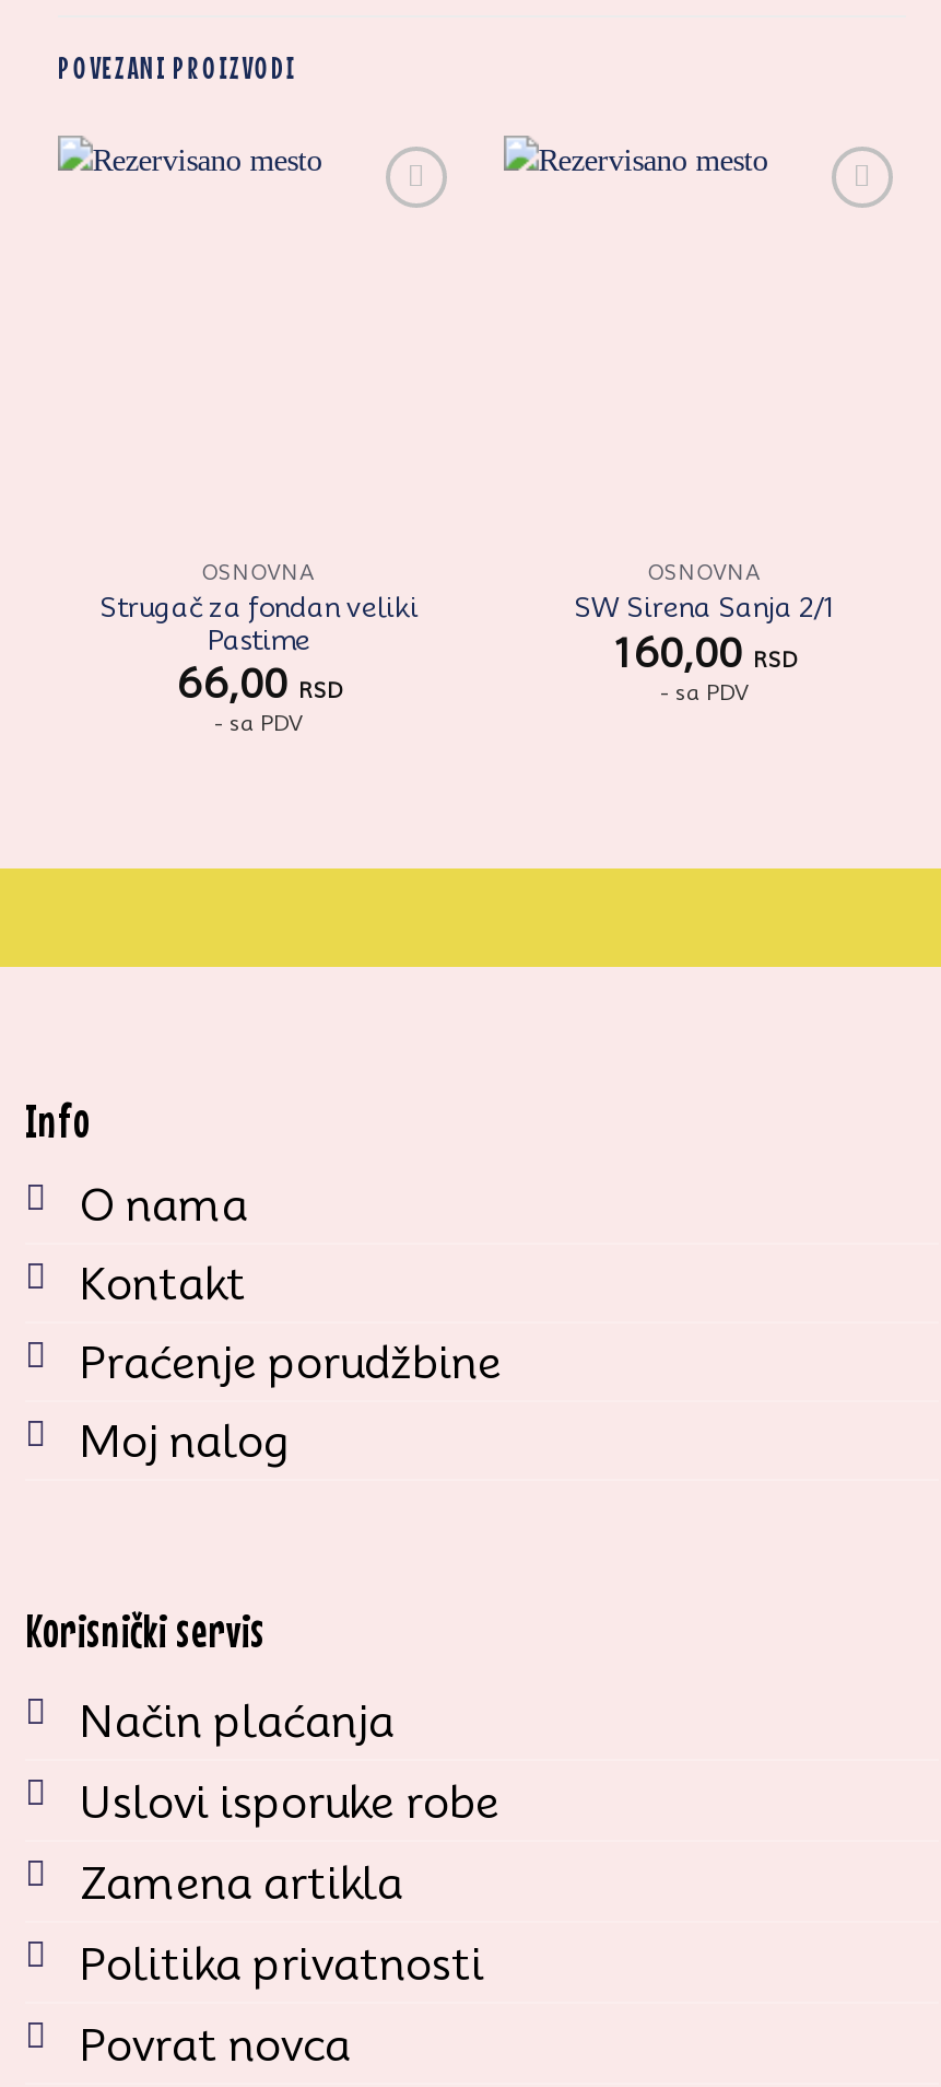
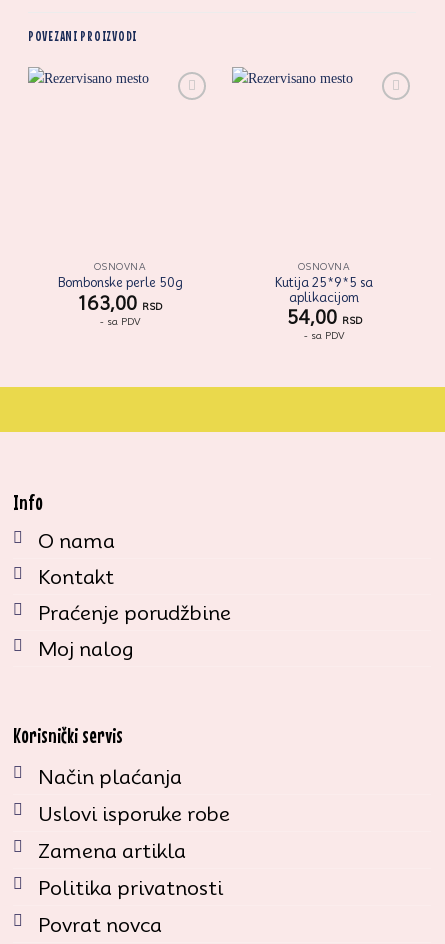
[99,590,419,706] Strugač za fondan veliki | Pastime | 66,00 RSD -> [57,275,182,314] Bombonske perle 50g | 163,00 RSD
[574,592,836,675] SW Sirena Sanja 2/1 | 160,00 RSD -> [275,275,373,328] Kutija 25*9*5 sa | aplikacijom | 54,00 RSD

